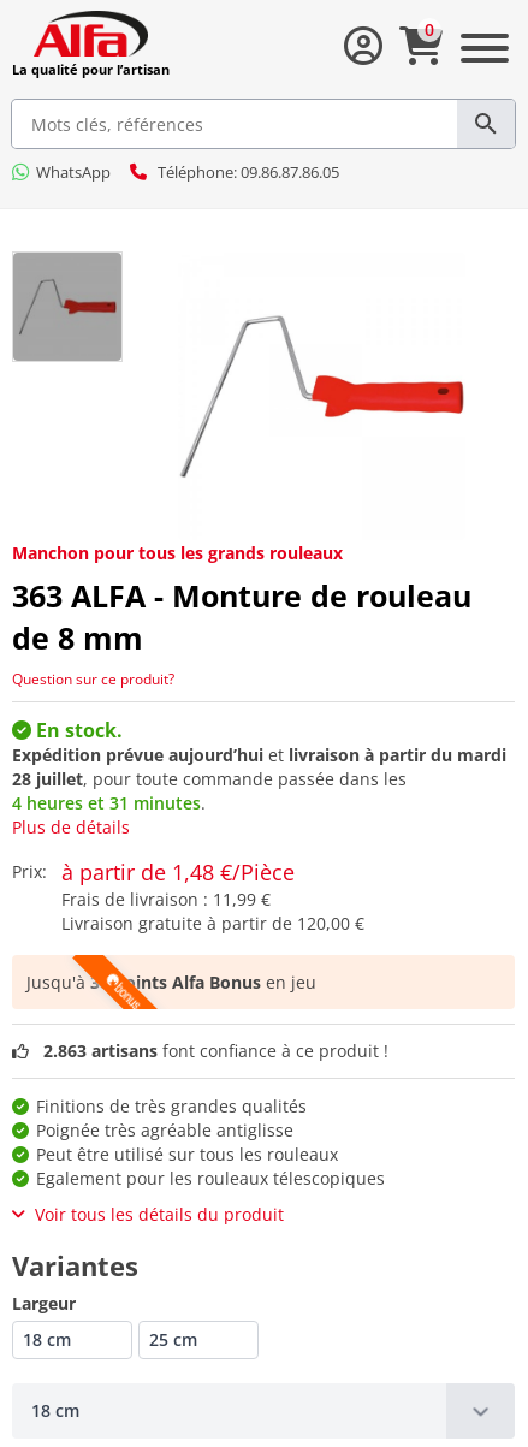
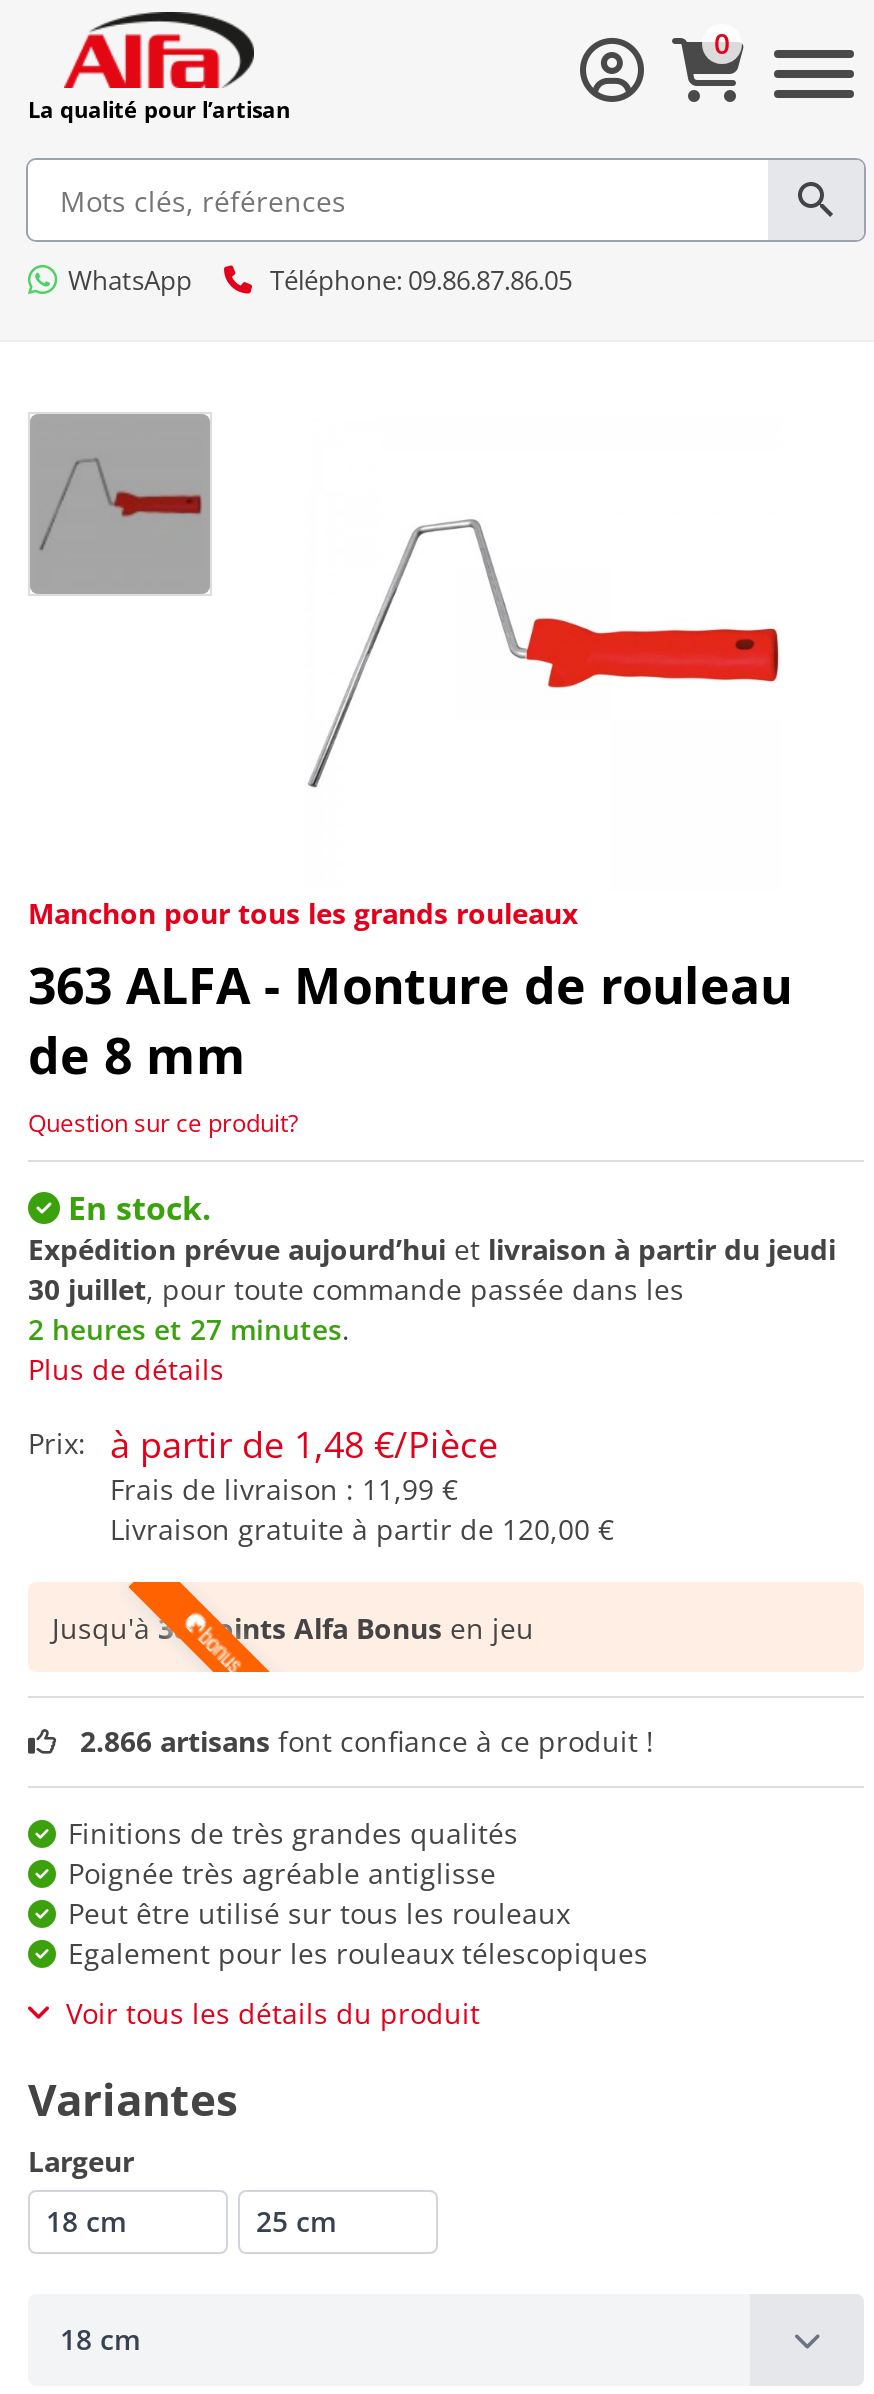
[12,743,506,766] Expédition prévue aujourd’hui et livraison à partir du mardi -> [28,1230,836,1268] Expédition prévue aujourd’hui et livraison à partir du jeudi
[12,767,407,790] 28 juillet, pour toute commande passée dans les -> [28,1270,684,1308] 30 juillet, pour toute commande passée dans les
[12,791,206,814] 4 heures et 31 minutes. -> [28,1310,350,1348] 2 heures et 27 minutes.
[43,1039,388,1062] 2.863 artisans font confiance à ce produit ! -> [80,1722,654,1760] 2.866 artisans font confiance à ce produit !

